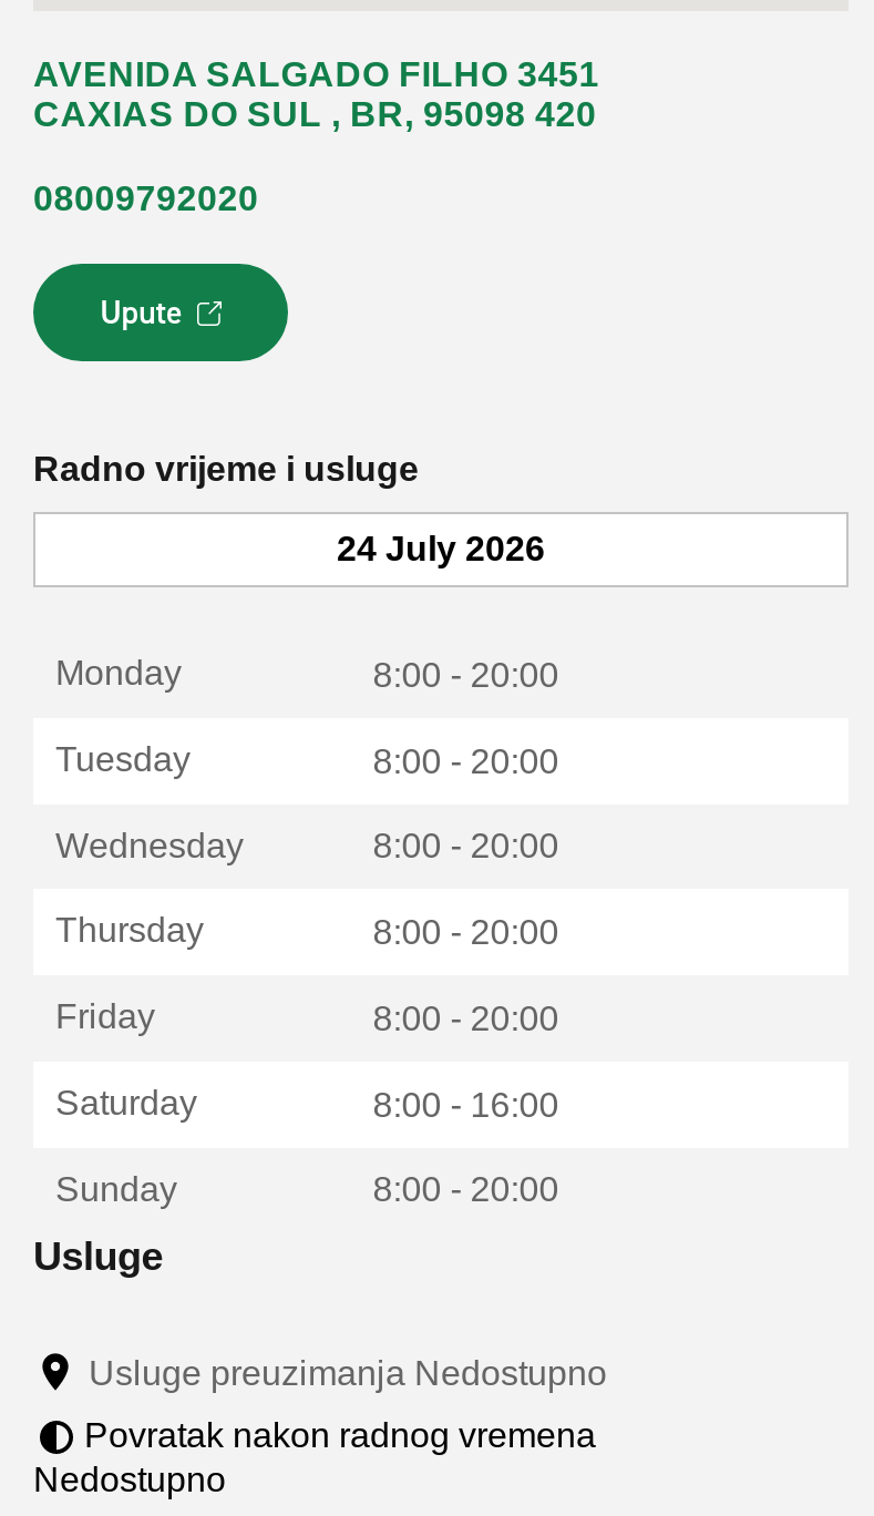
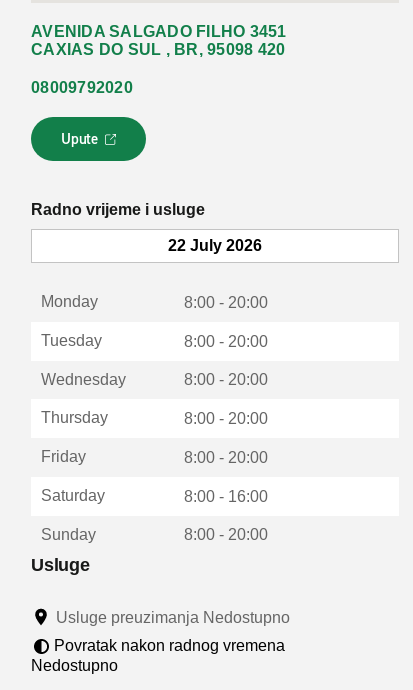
[337,530,545,567] 24 July 2026 -> [168,237,262,254] 22 July 2026

